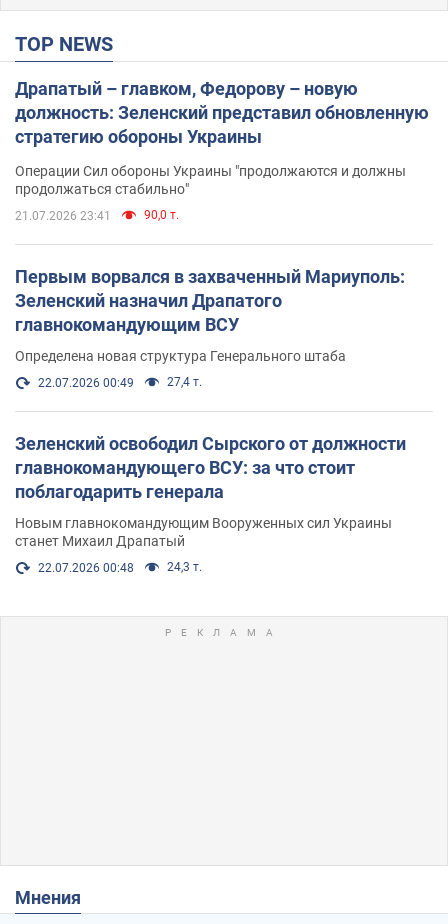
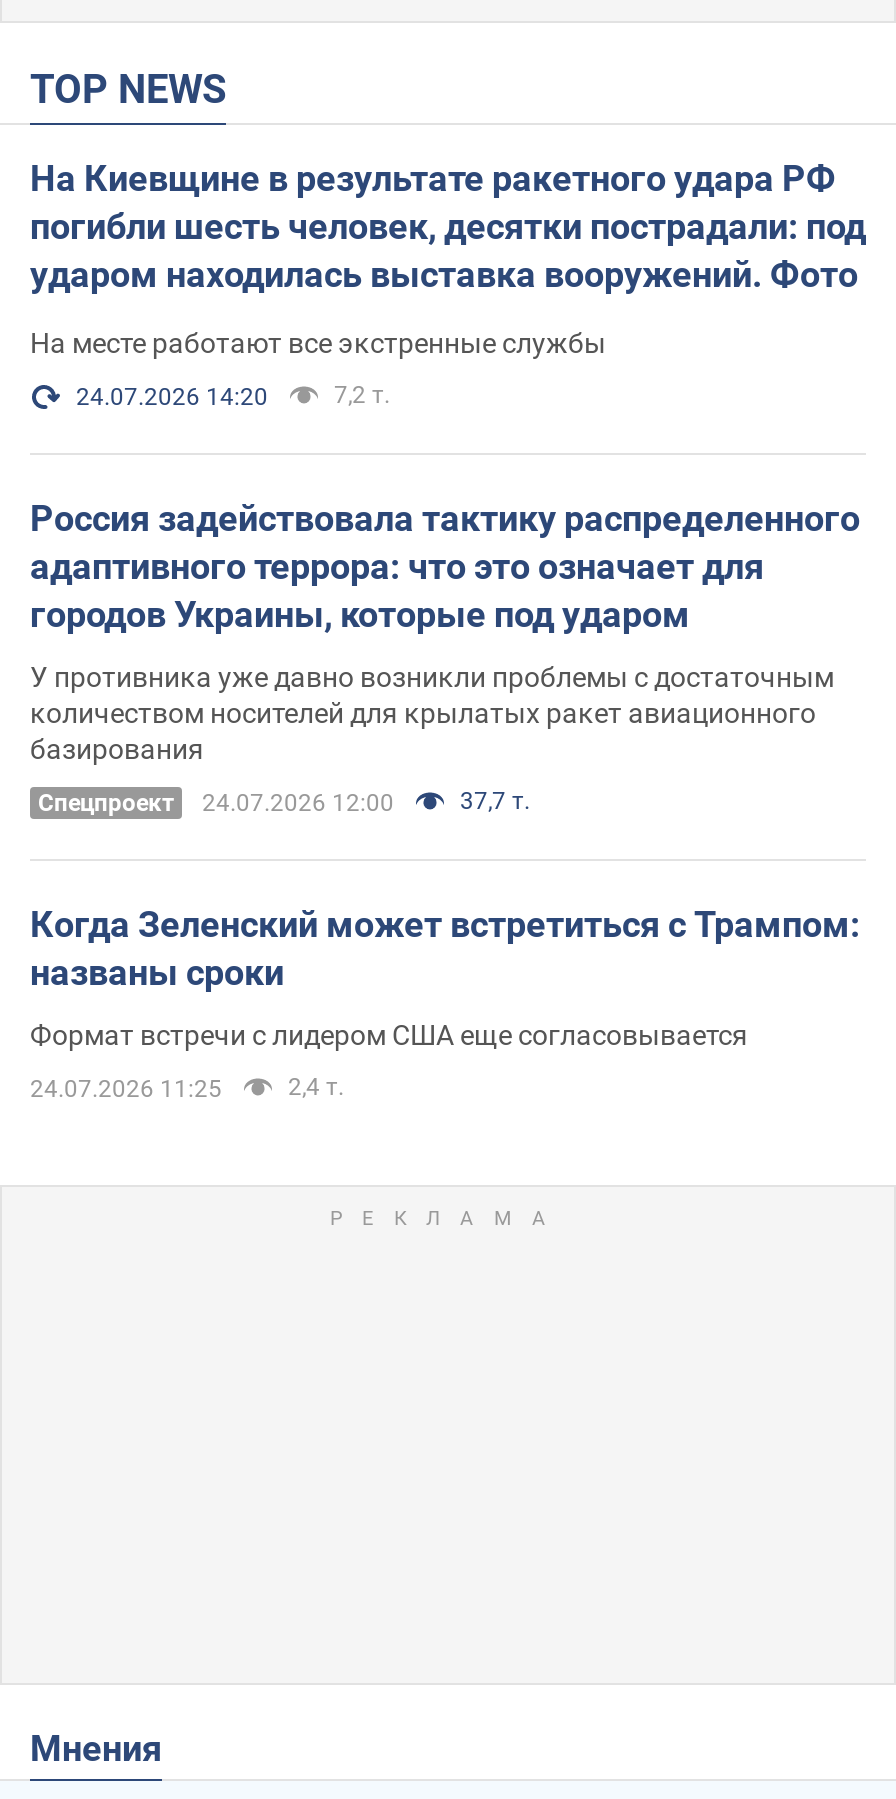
[15,78,429,147] Драпатый – главком, Федорову – новую | должность: Зеленский представил обновленную | стратегию обороны Украины -> [30,158,866,296] На Киевщине в результате ракетного удара РФ | погибли шесть человек, десятки пострадали: под | ударом находилась выставка вооружений. Фото
[15,163,406,197] Операции Сил обороны Украины "продолжаются и должны | продолжаться стабильно" -> [30,328,606,360] На месте работают все экстренные службы
[15,208,179,223] 21.07.2026 23:41 | 90,0 т. -> [76,382,390,412] 24.07.2026 14:20 | 7,2 т.
[15,266,405,335] Первым ворвался в захваченный Мариуполь: | Зеленский назначил Драпатого | главнокомандующим ВСУ -> [30,498,860,636] Россия задействовала тактику распределенного | адаптивного террора: что это означает для | городов Украины, которые под ударом
[15,348,346,364] Определена новая структура Генерального штаба -> [30,662,834,766] У противника уже давно возникли проблемы с достаточным | количеством носителей для крылатых ракет авиационного | базирования
[38,375,202,390] 22.07.2026 00:49 | 27,4 т. -> [38,788,530,818] Спецпроект | 24.07.2026 12:00 | 37,7 т.
[15,433,406,502] Зеленский освободил Сырского от должности | главнокомандующего ВСУ: за что стоит | поблагодарить генерала -> [30,904,860,994] Когда Зеленский может встретиться с Трампом: | названы сроки
[15,515,392,549] Новым главнокомандующим Вооруженных сил Украины | станет Михаил Драпатый -> [30,1020,748,1052] Формат встречи с лидером США еще согласовывается
[38,560,202,575] 22.07.2026 00:48 | 24,3 т. -> [30,1074,344,1104] 24.07.2026 11:25 | 2,4 т.

